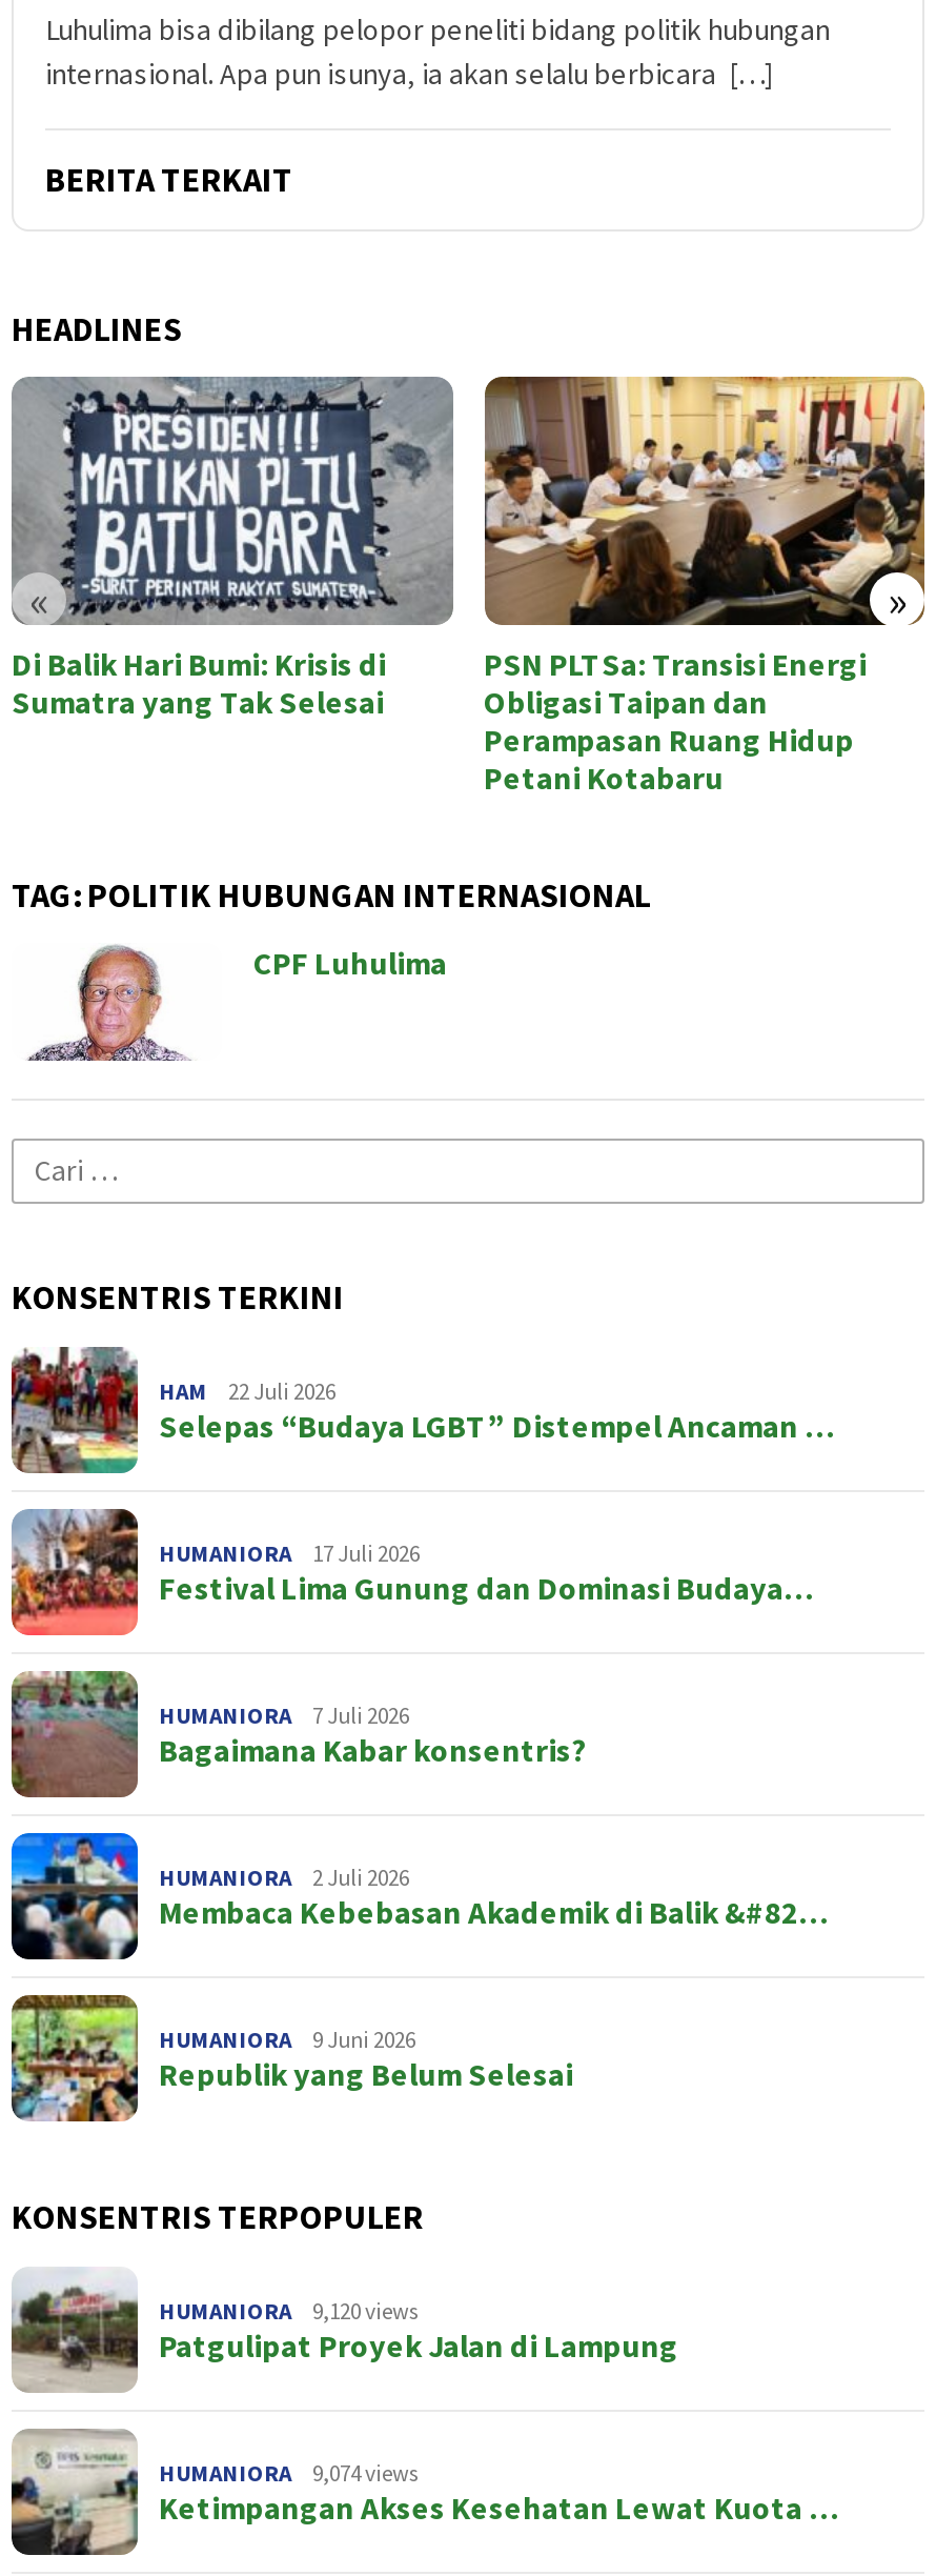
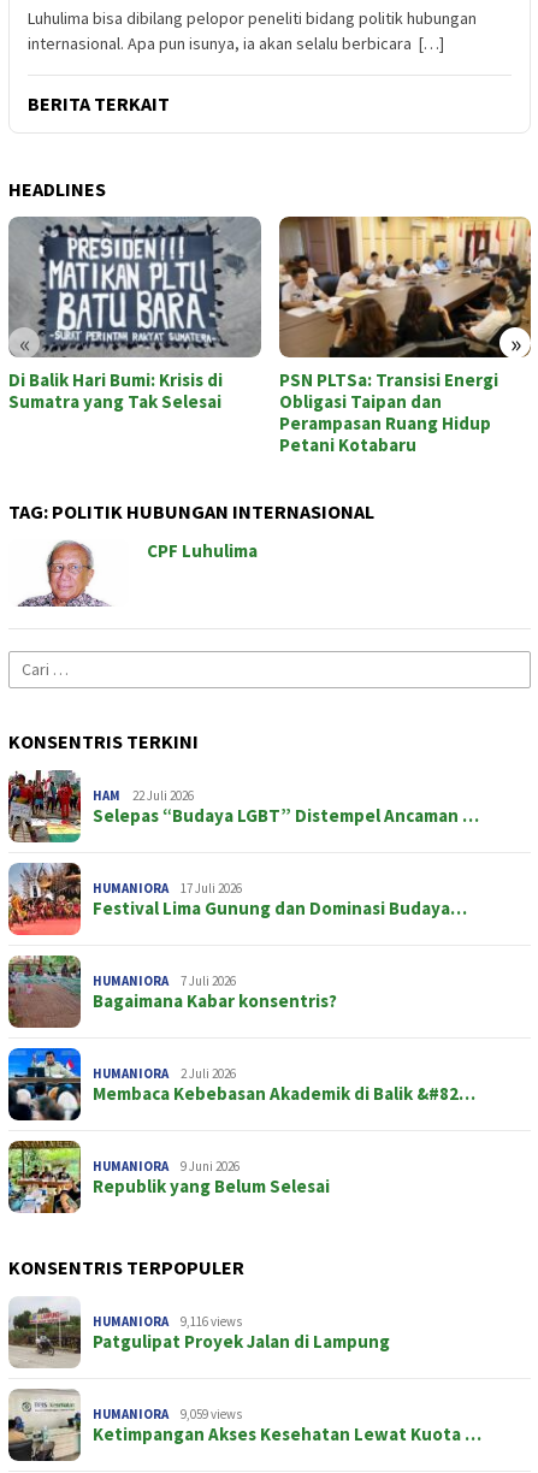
[159,2297,420,2326] HUMANIORA 9,120 views -> [93,1313,242,1330] HUMANIORA 9,116 views
[159,2459,420,2488] HUMANIORA 9,074 views -> [93,1406,242,1422] HUMANIORA 9,059 views

